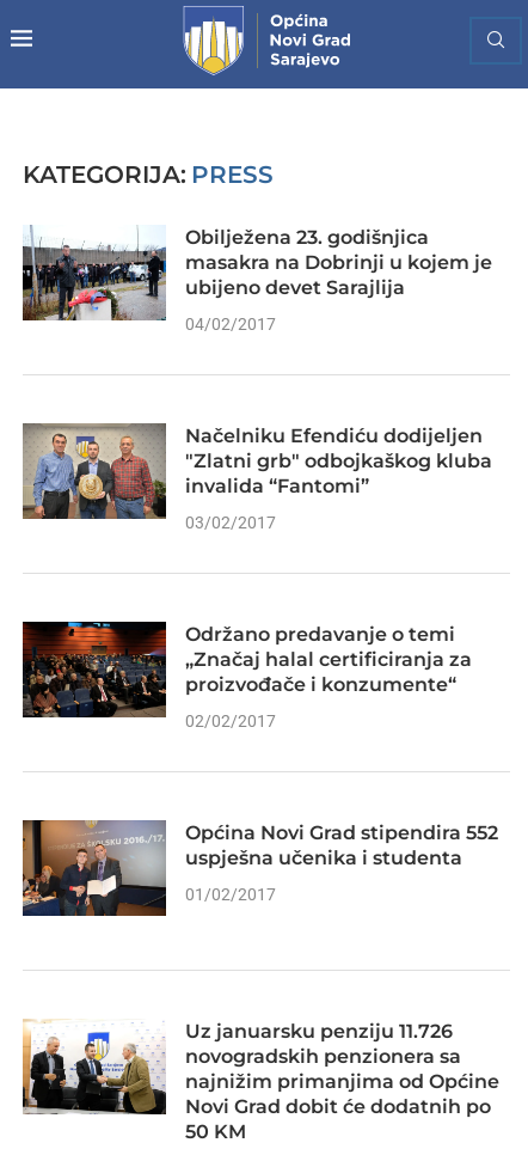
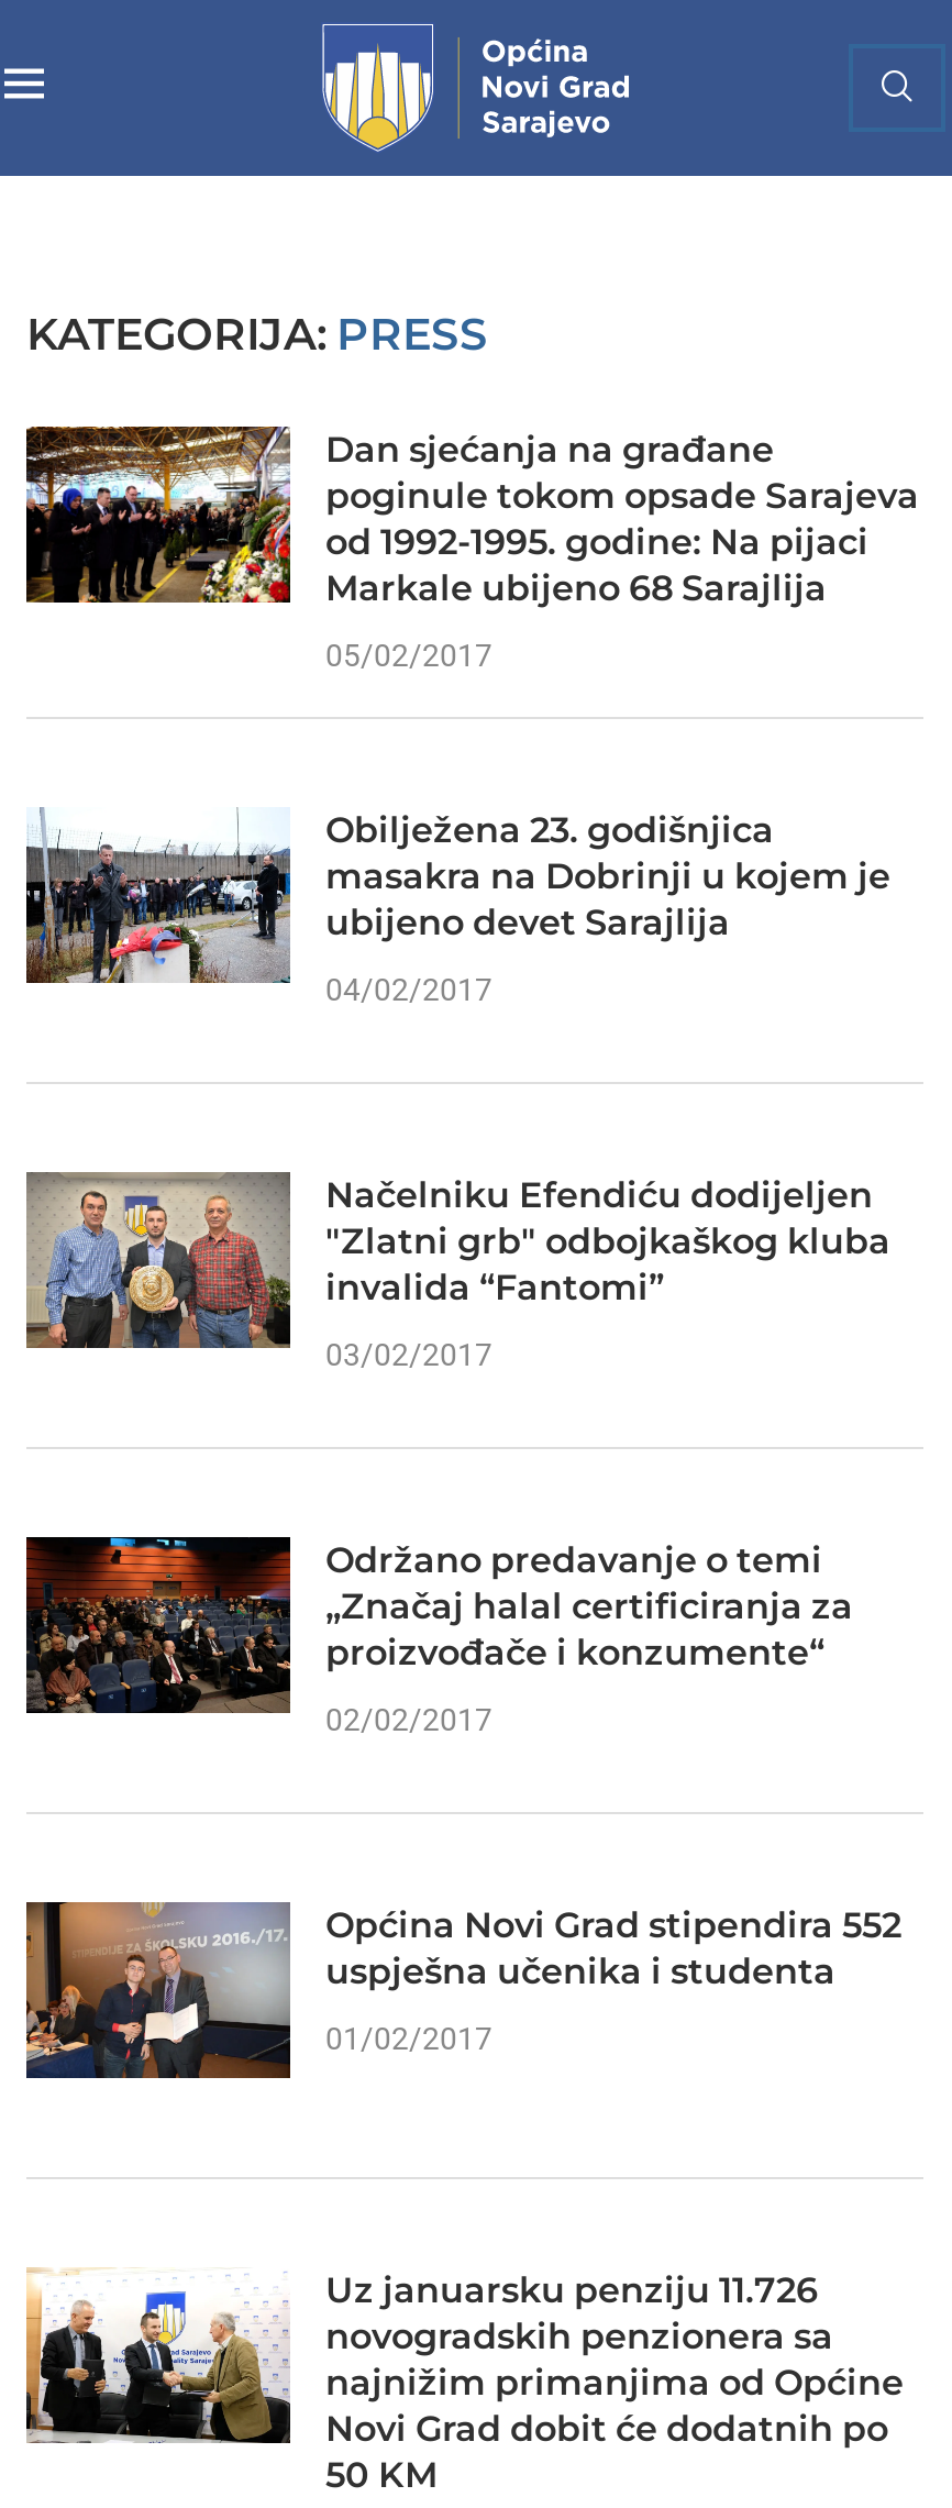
none -> [24,424,919,673] [image] | Dan sjećanja na građane | poginule tokom opsade Sarajeva | od 1992-1995. godine: Na pijaci | Markale ubijeno 68 Sarajlija | 05/02/2017

